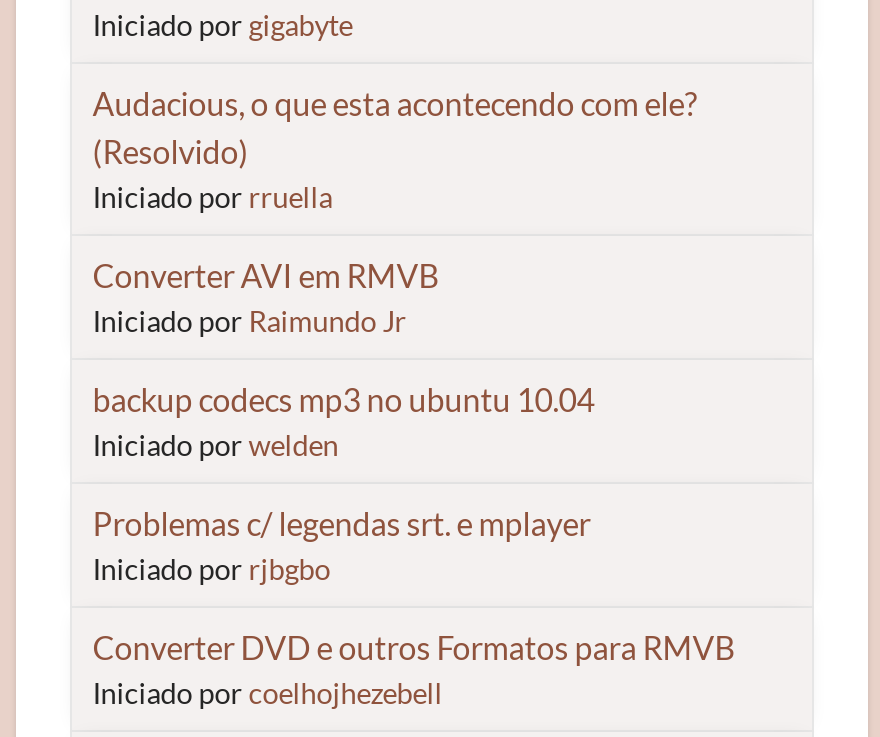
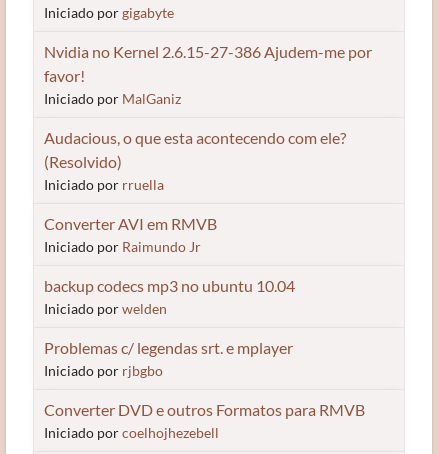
none -> [44,42,372,107] Nvidia no Kernel 2.6.15-27-386 Ajudem-me por | favor! | Iniciado por MalGaniz

